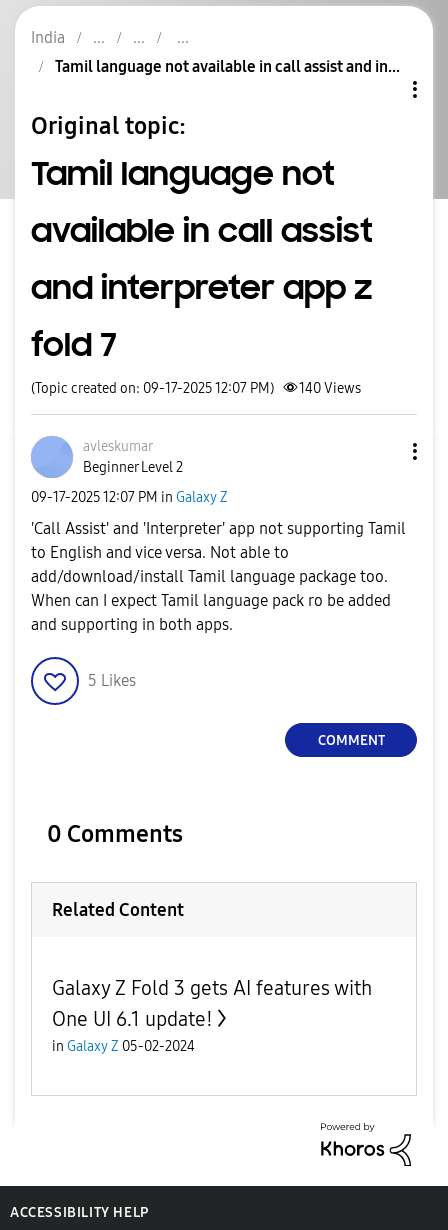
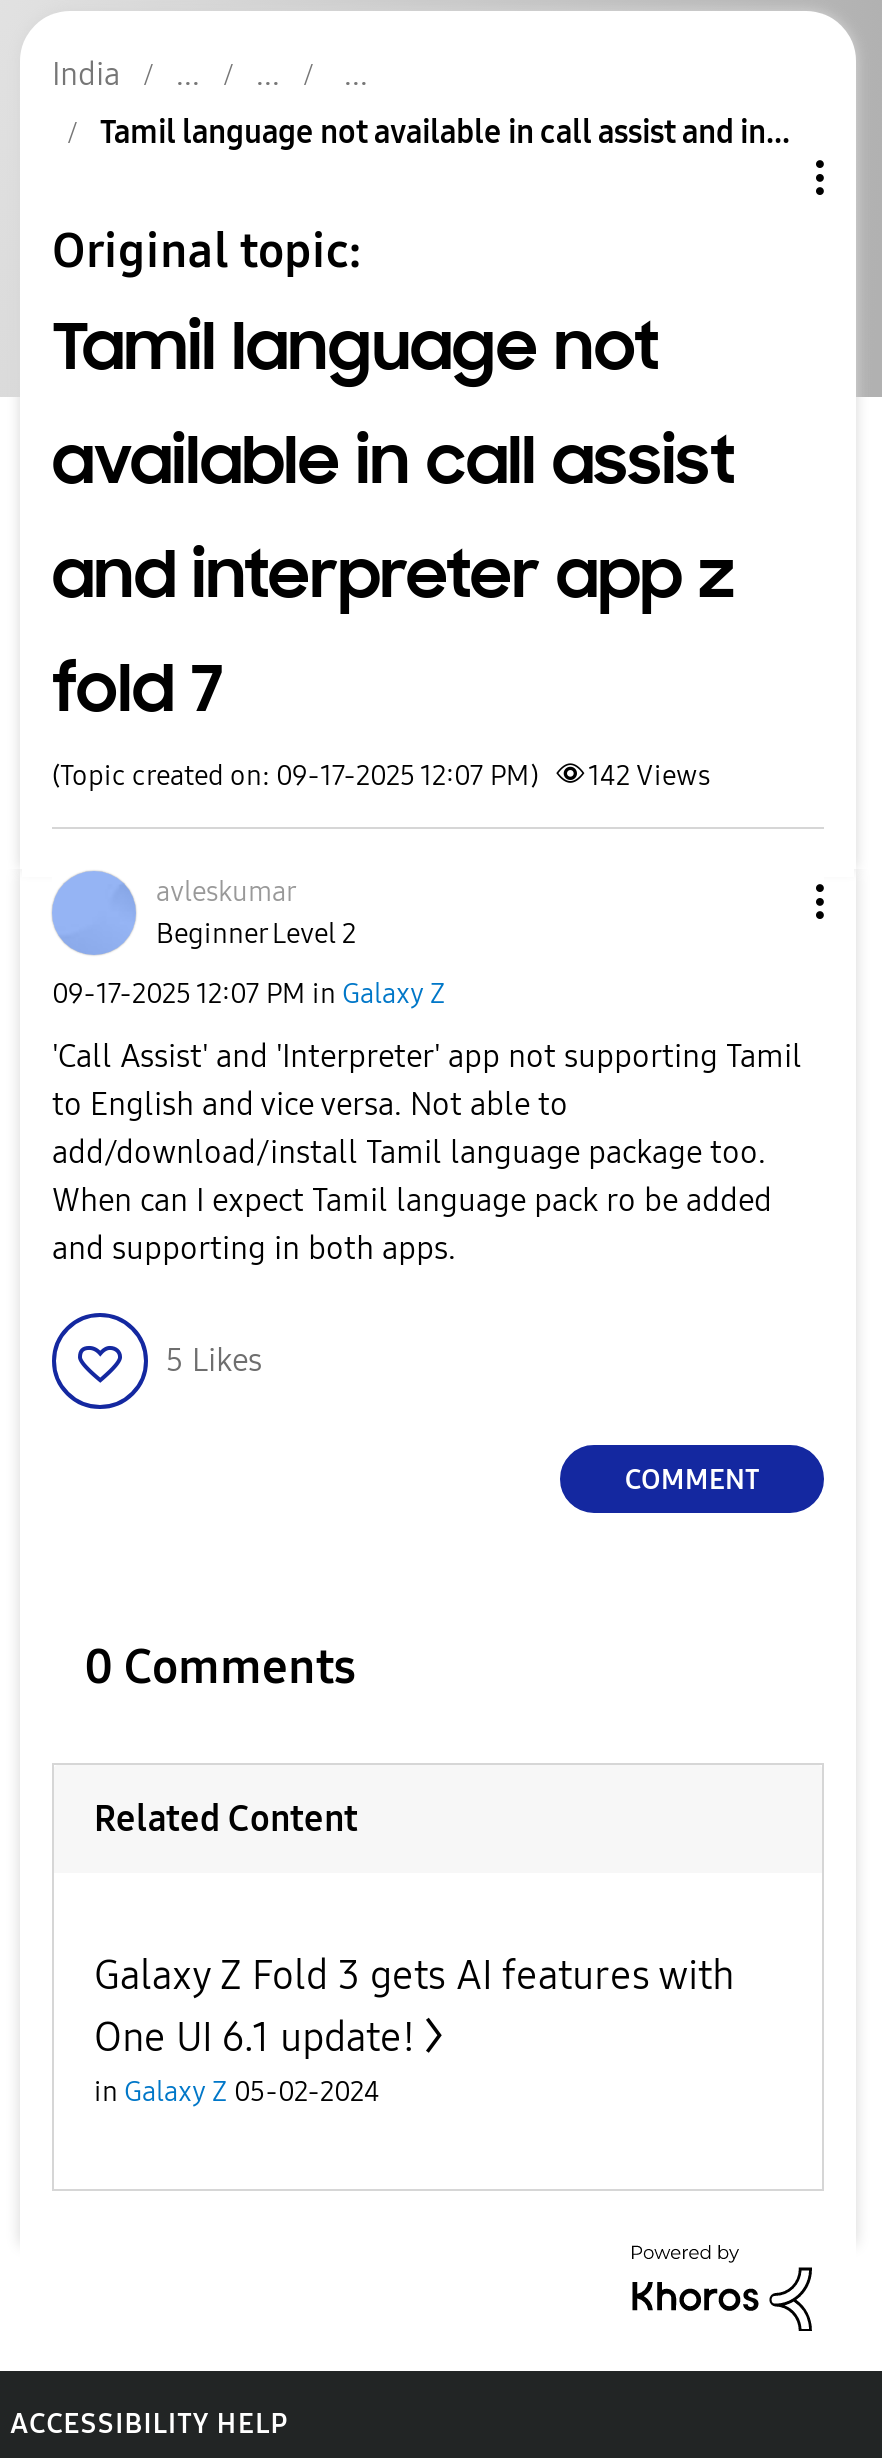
[31,380,361,397] (Topic created on: 09-17-2025 12:07 PM) 140 Views -> [52,759,710,793] (Topic created on: 09-17-2025 12:07 PM) 142 Views

